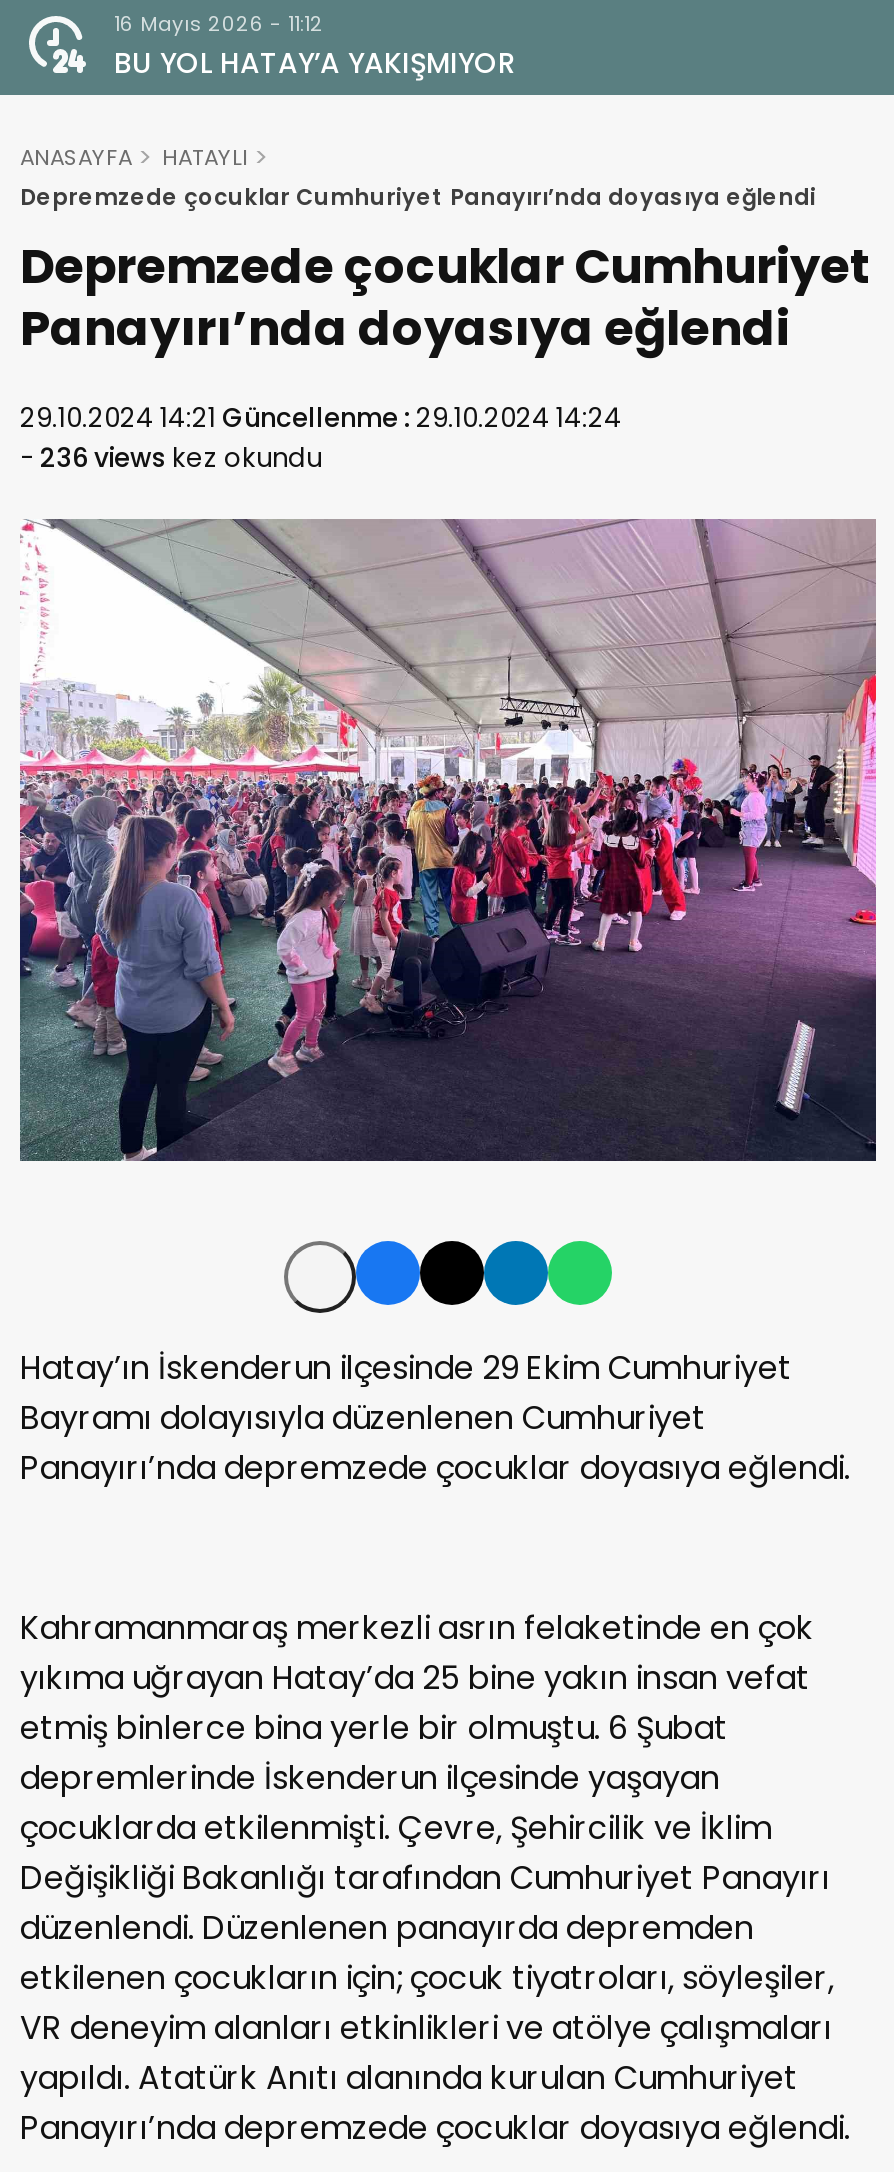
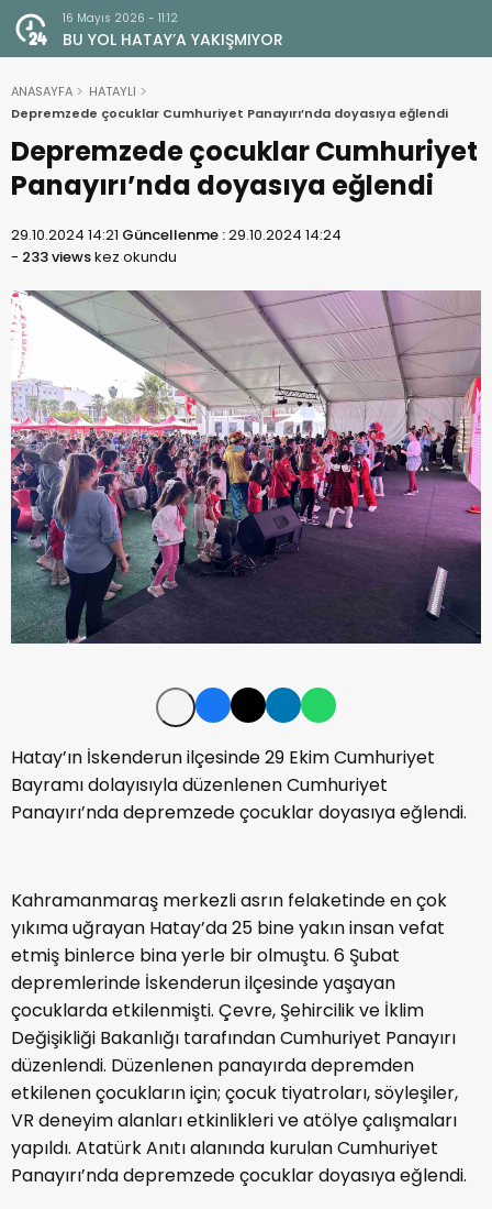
[20,439,322,477] - 236 views kez okundu -> [11,246,177,267] - 233 views kez okundu

